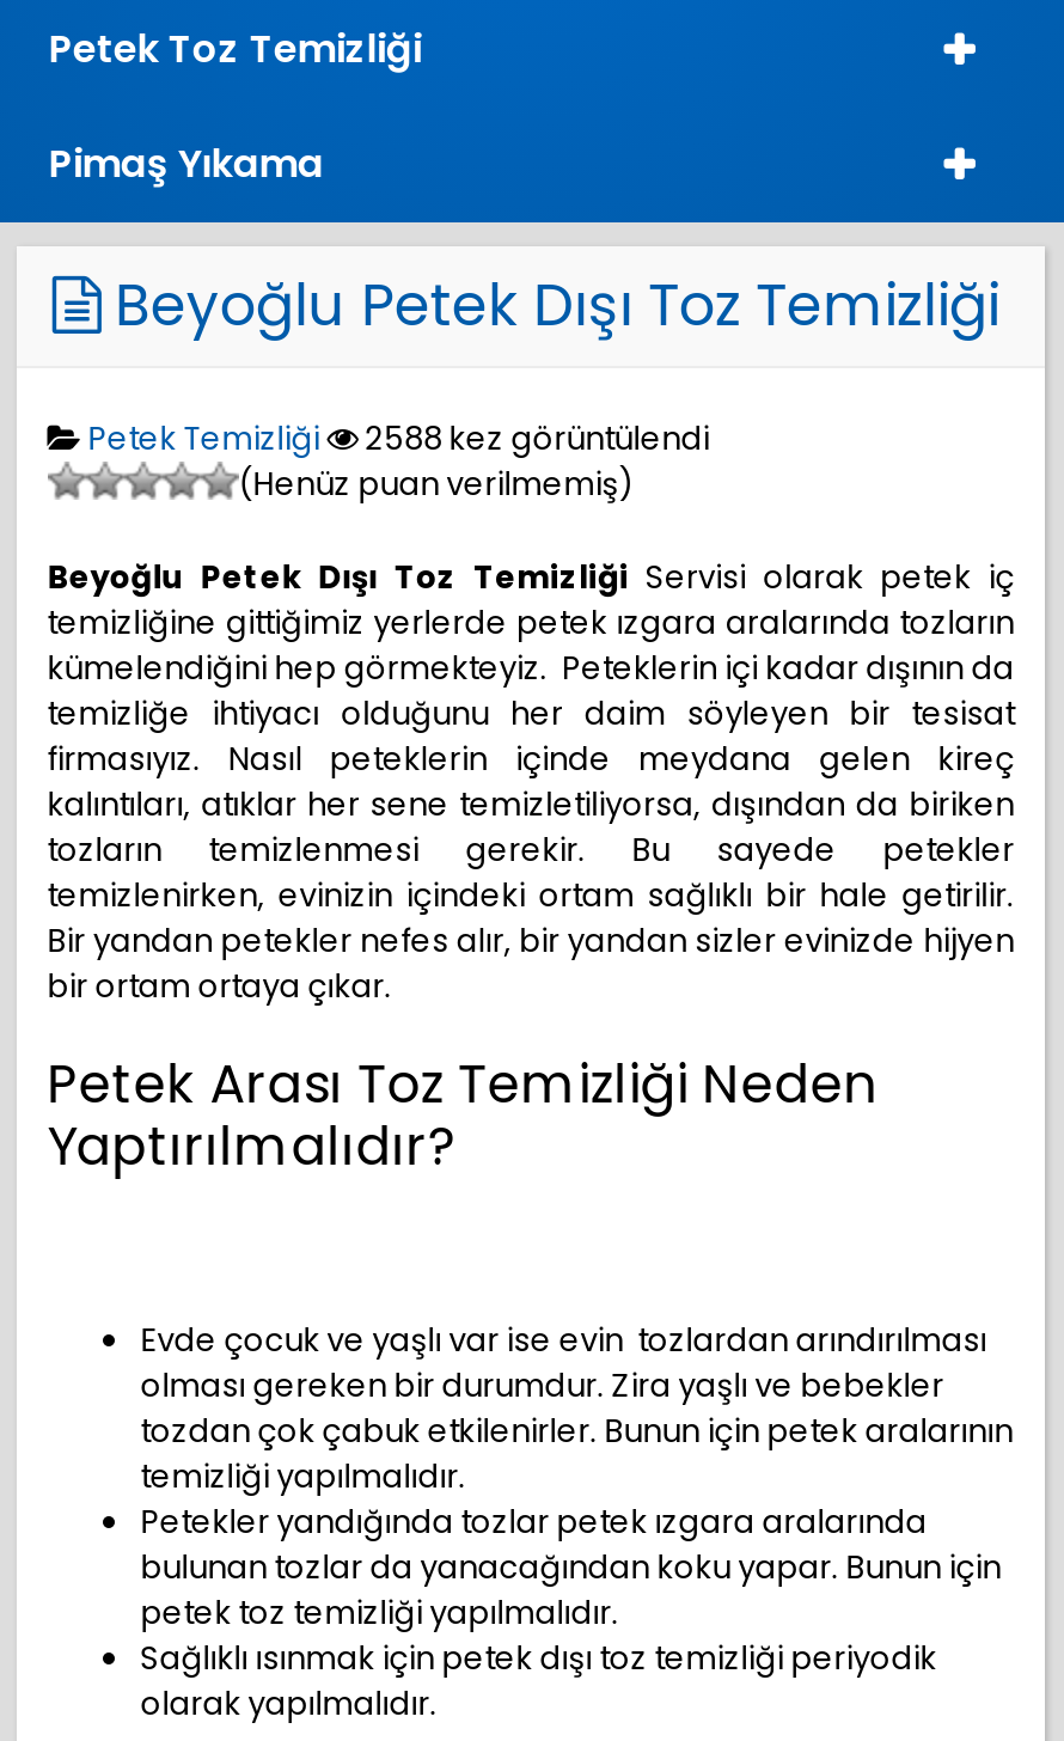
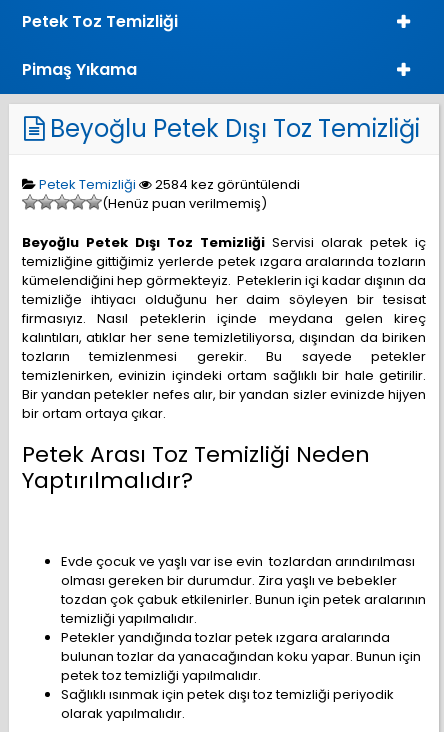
[358,416,710,462] 2588 kez görüntülendi -> [152,175,300,194] 2584 kez görüntülendi

